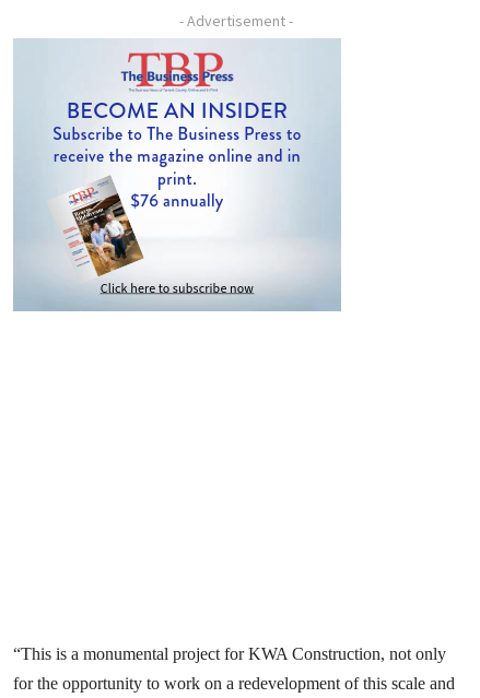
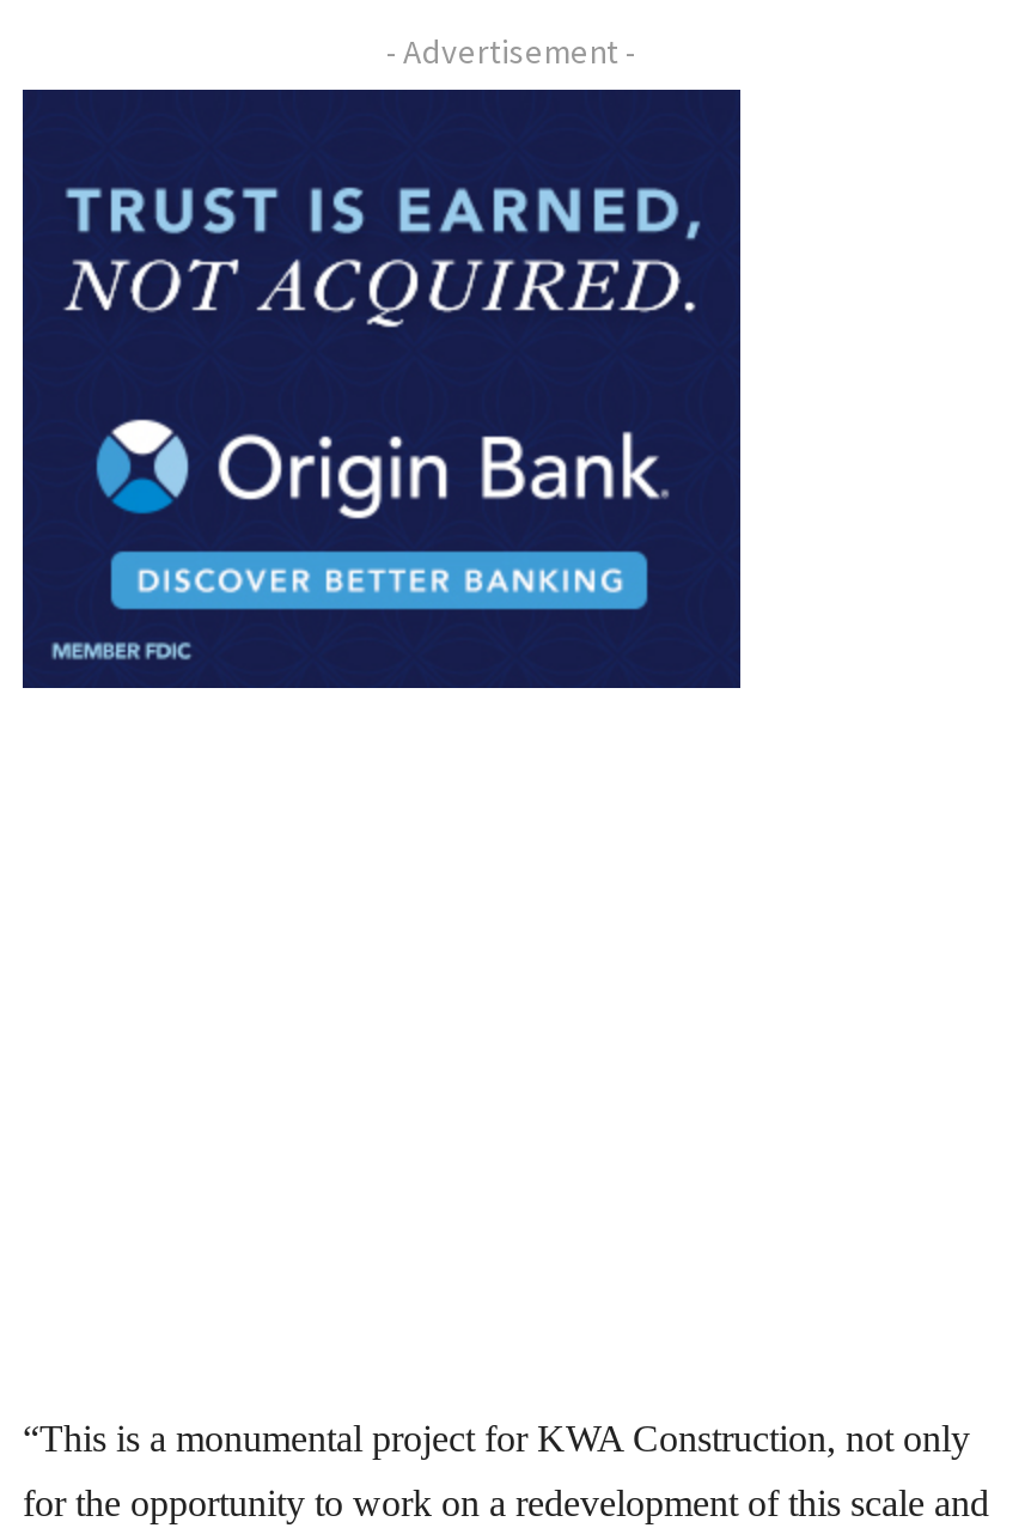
[13,38,341,311] [image] -> [20,87,743,688] [image]

